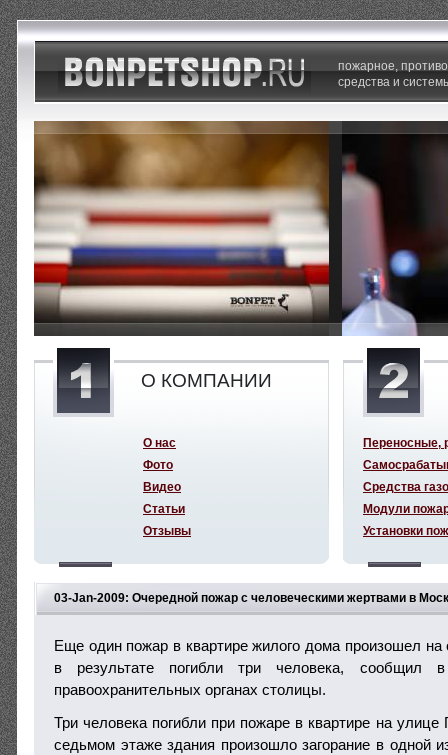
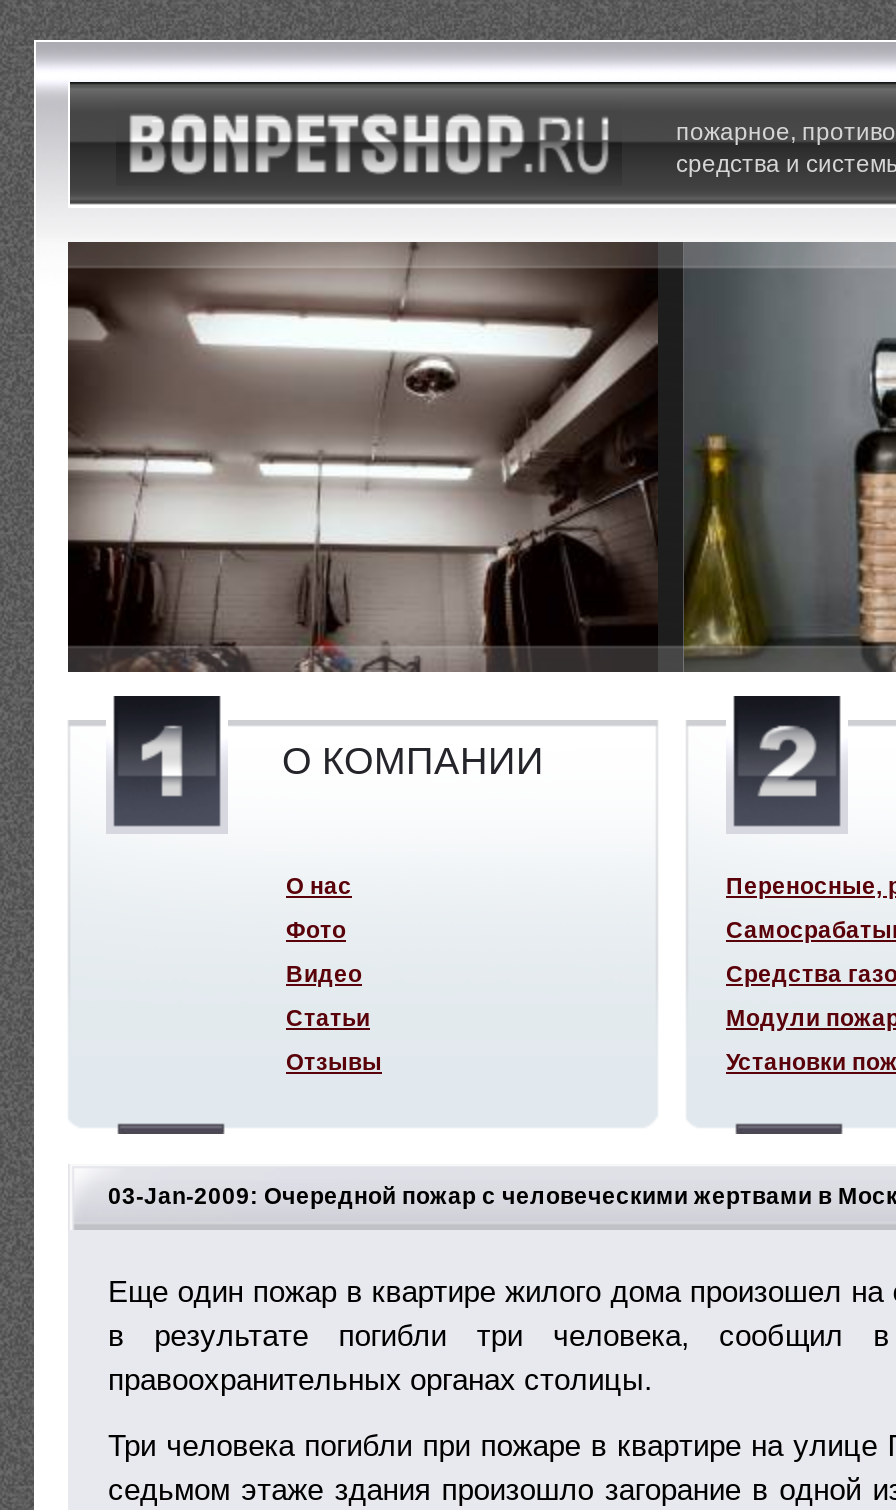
[33,121,330,336] [image] -> [66,242,658,672] [image]
[341,121,445,336] [image] -> [684,242,890,674] [image]

